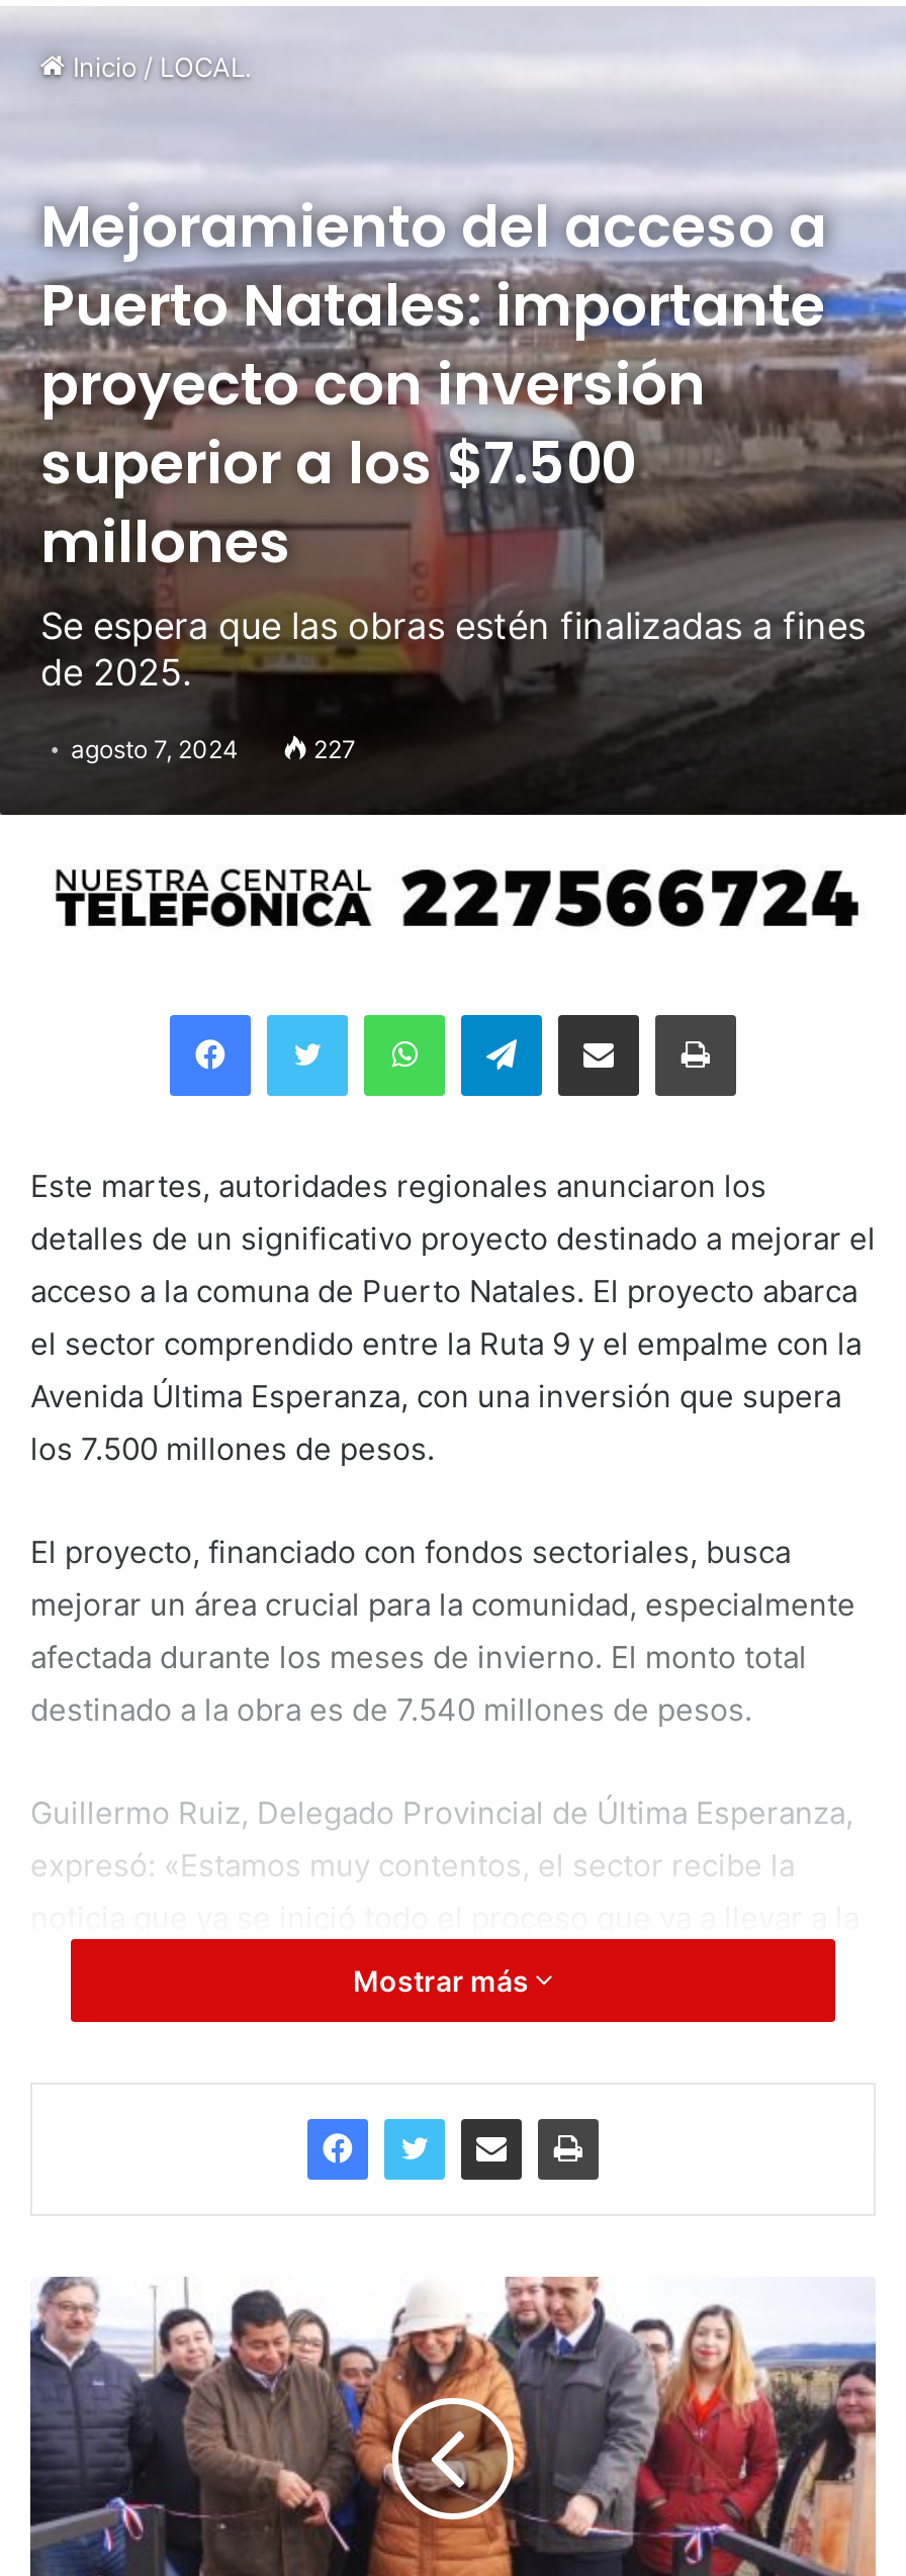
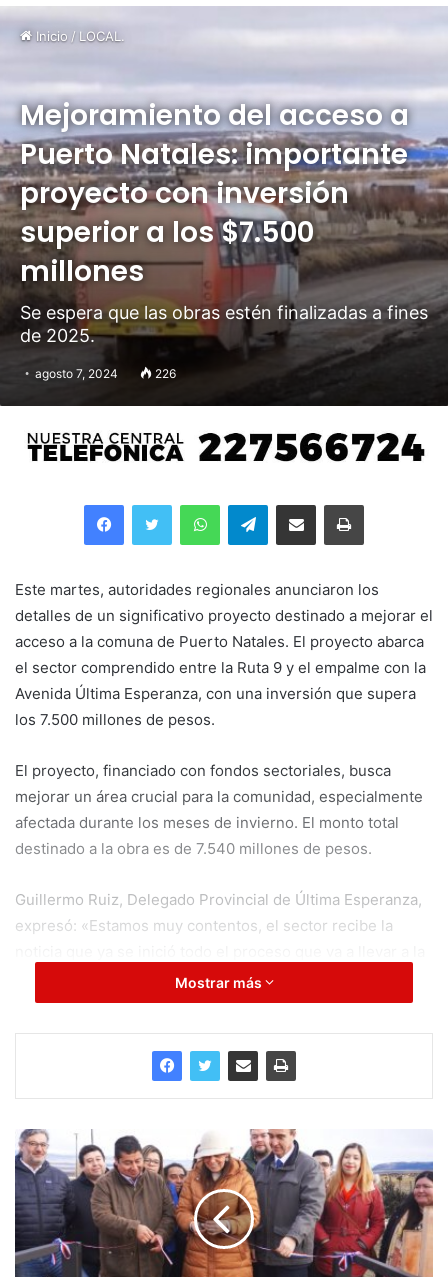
[307,735,356,765] 227 -> [152,366,176,381] 226

